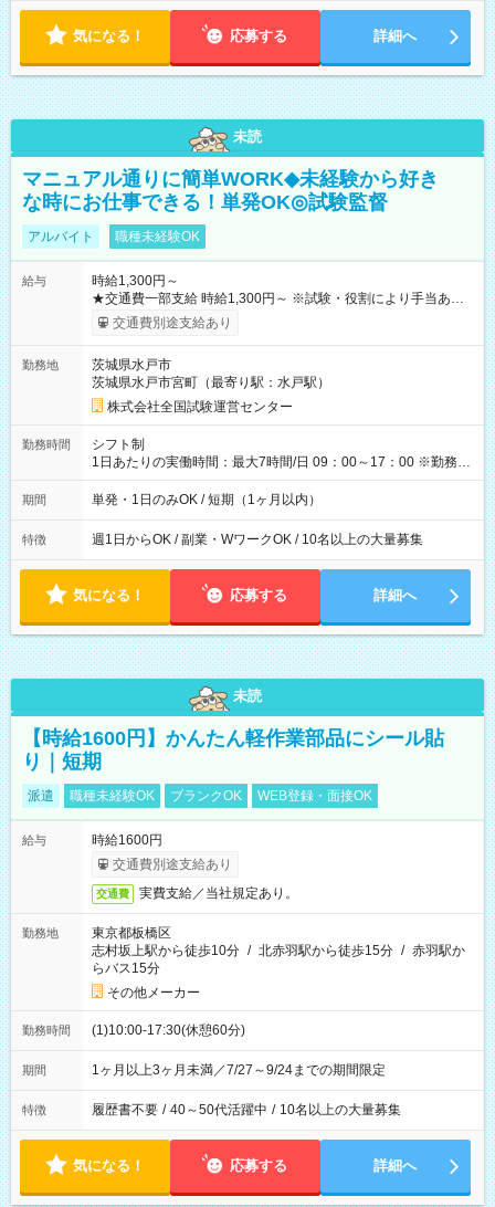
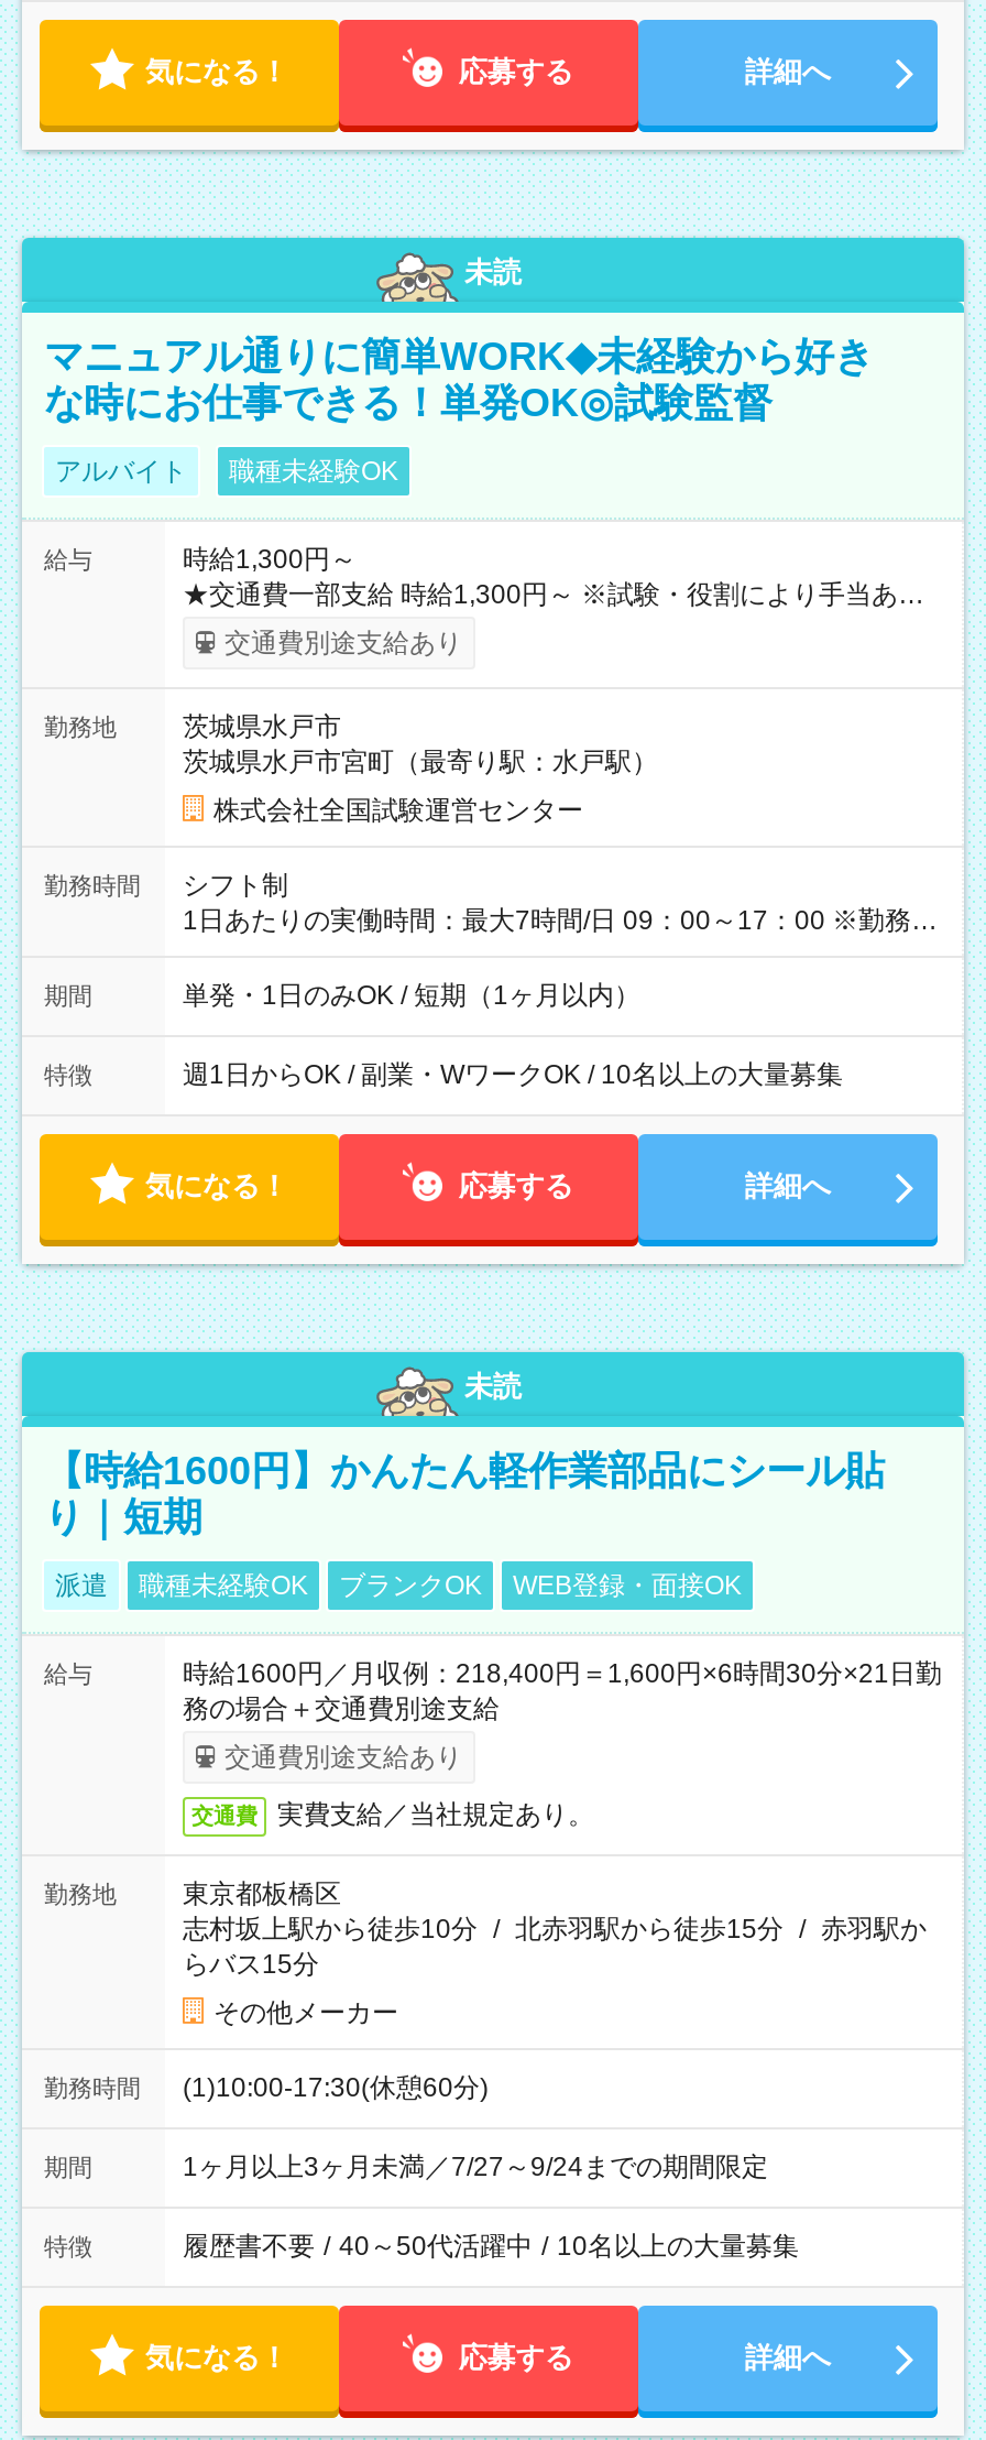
[92,832,162,848] 時給1600円 -> [183,1658,942,1724] 時給1600円／月収例：218,400円＝1,600円×6時間30分×21日勤 | 務の場合＋交通費別途支給

